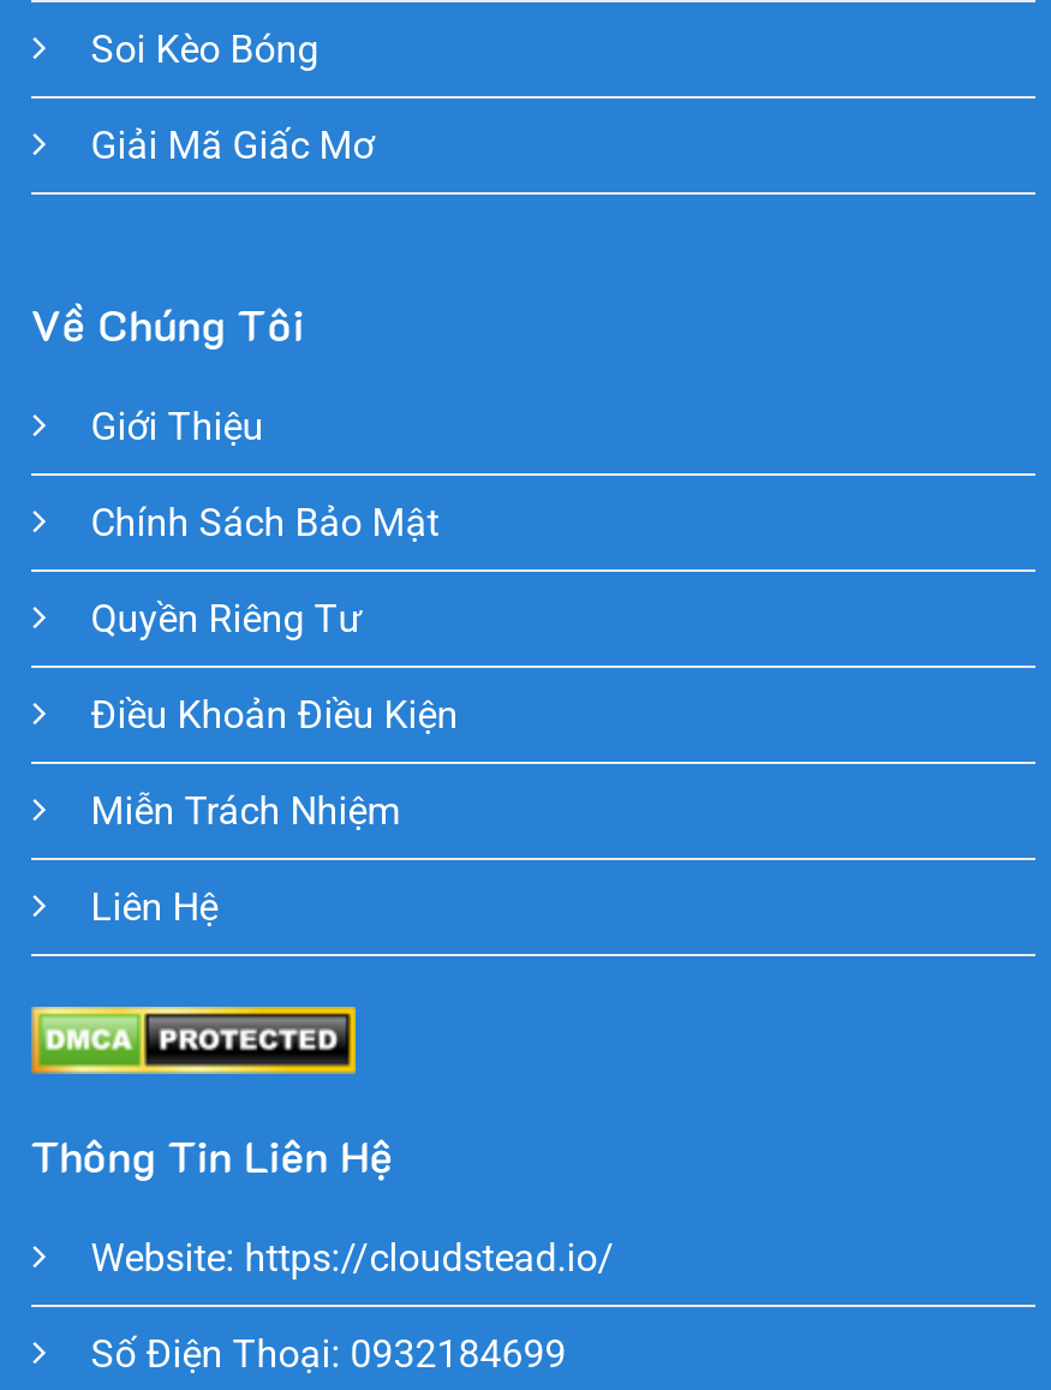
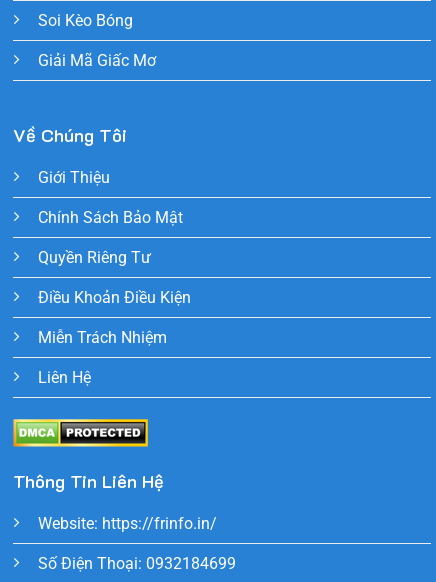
[91,1234,615,1280] Website: https://cloudstead.io/ -> [38,514,217,533] Website: https://frinfo.in/

